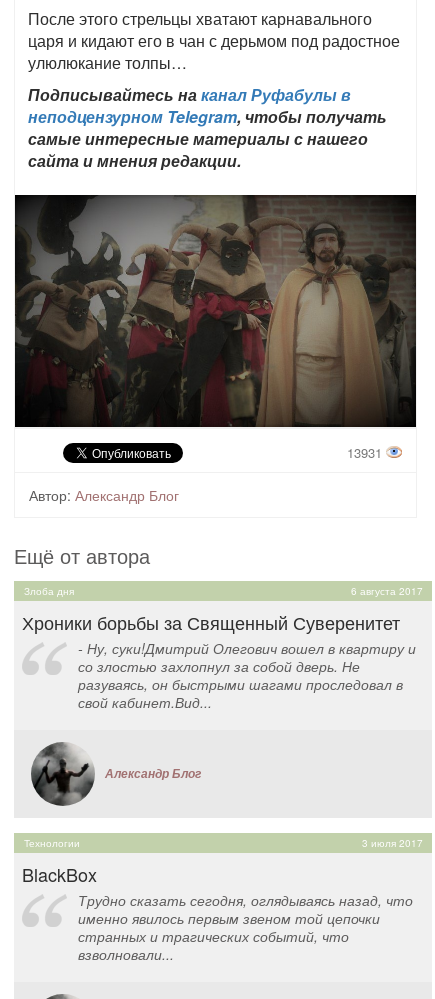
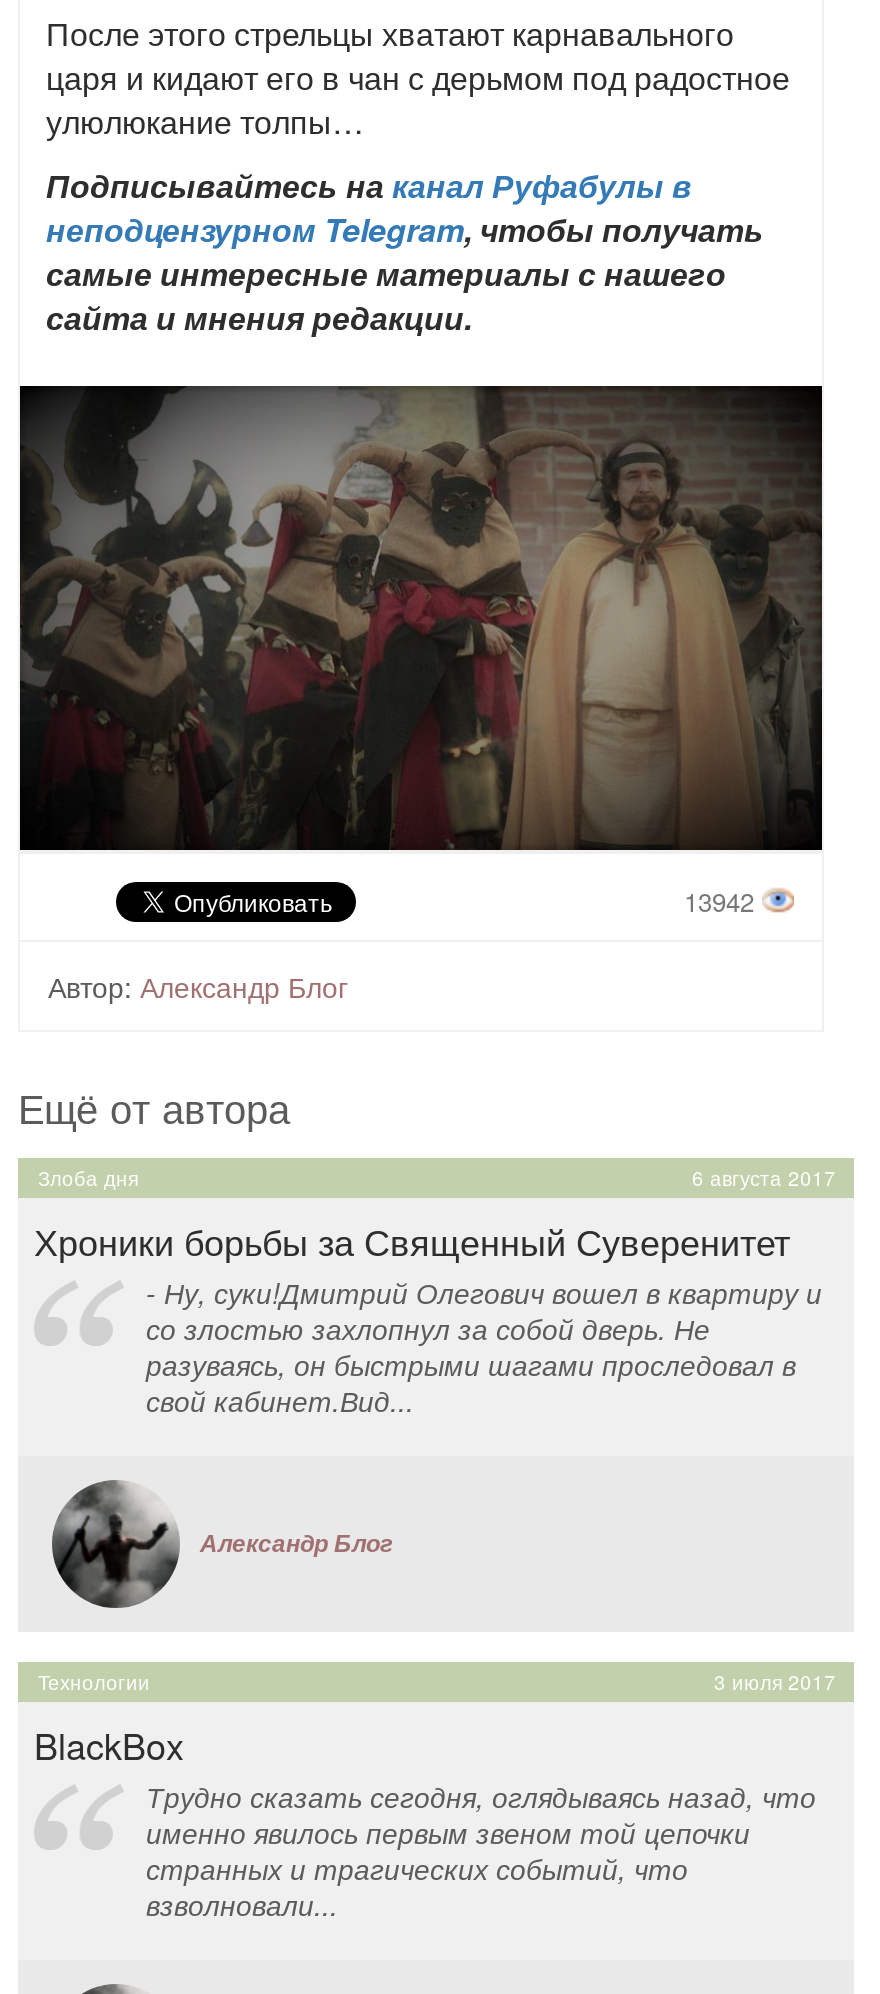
[347,443,382,462] 13931 -> [684,882,754,920] 13942

